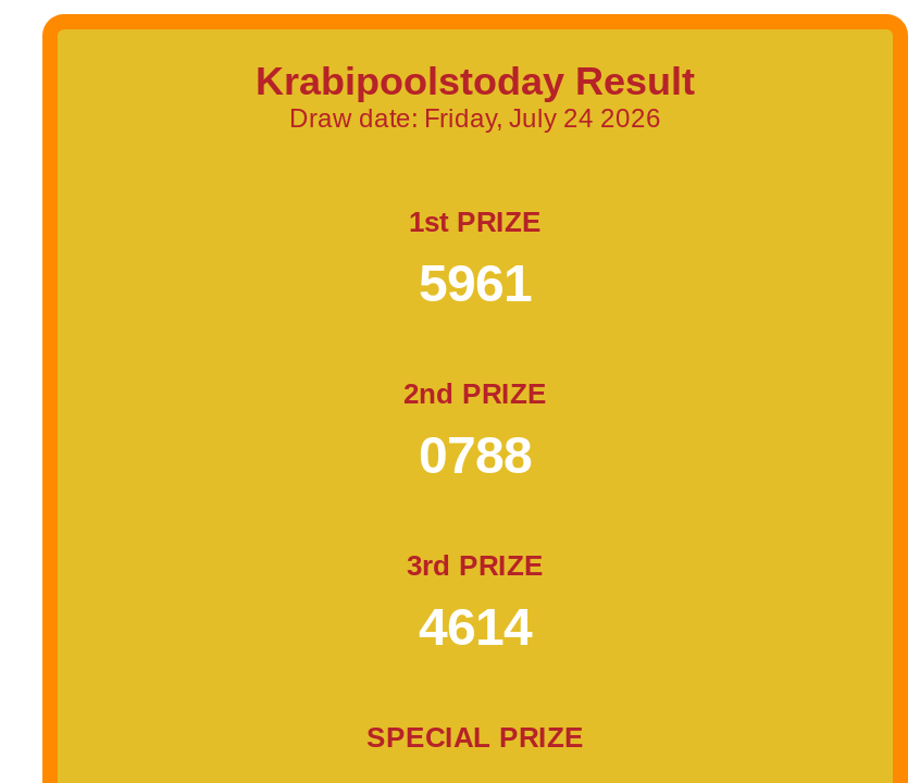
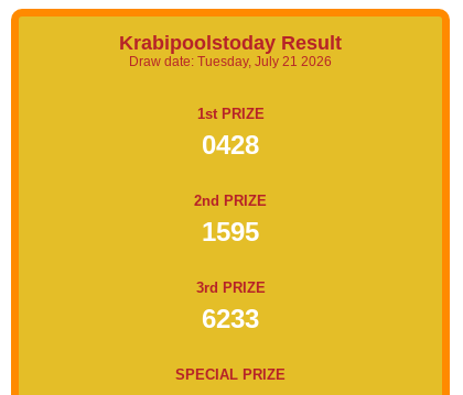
[289,104,661,134] Draw date: Friday, July 24 2026 -> [129,54,332,70] Draw date: Tuesday, July 21 2026
[419,254,532,313] 5961 -> [202,130,259,160] 0428
[419,426,532,484] 0788 -> [202,217,259,247] 1595
[419,597,532,656] 4614 -> [202,304,259,334] 6233

